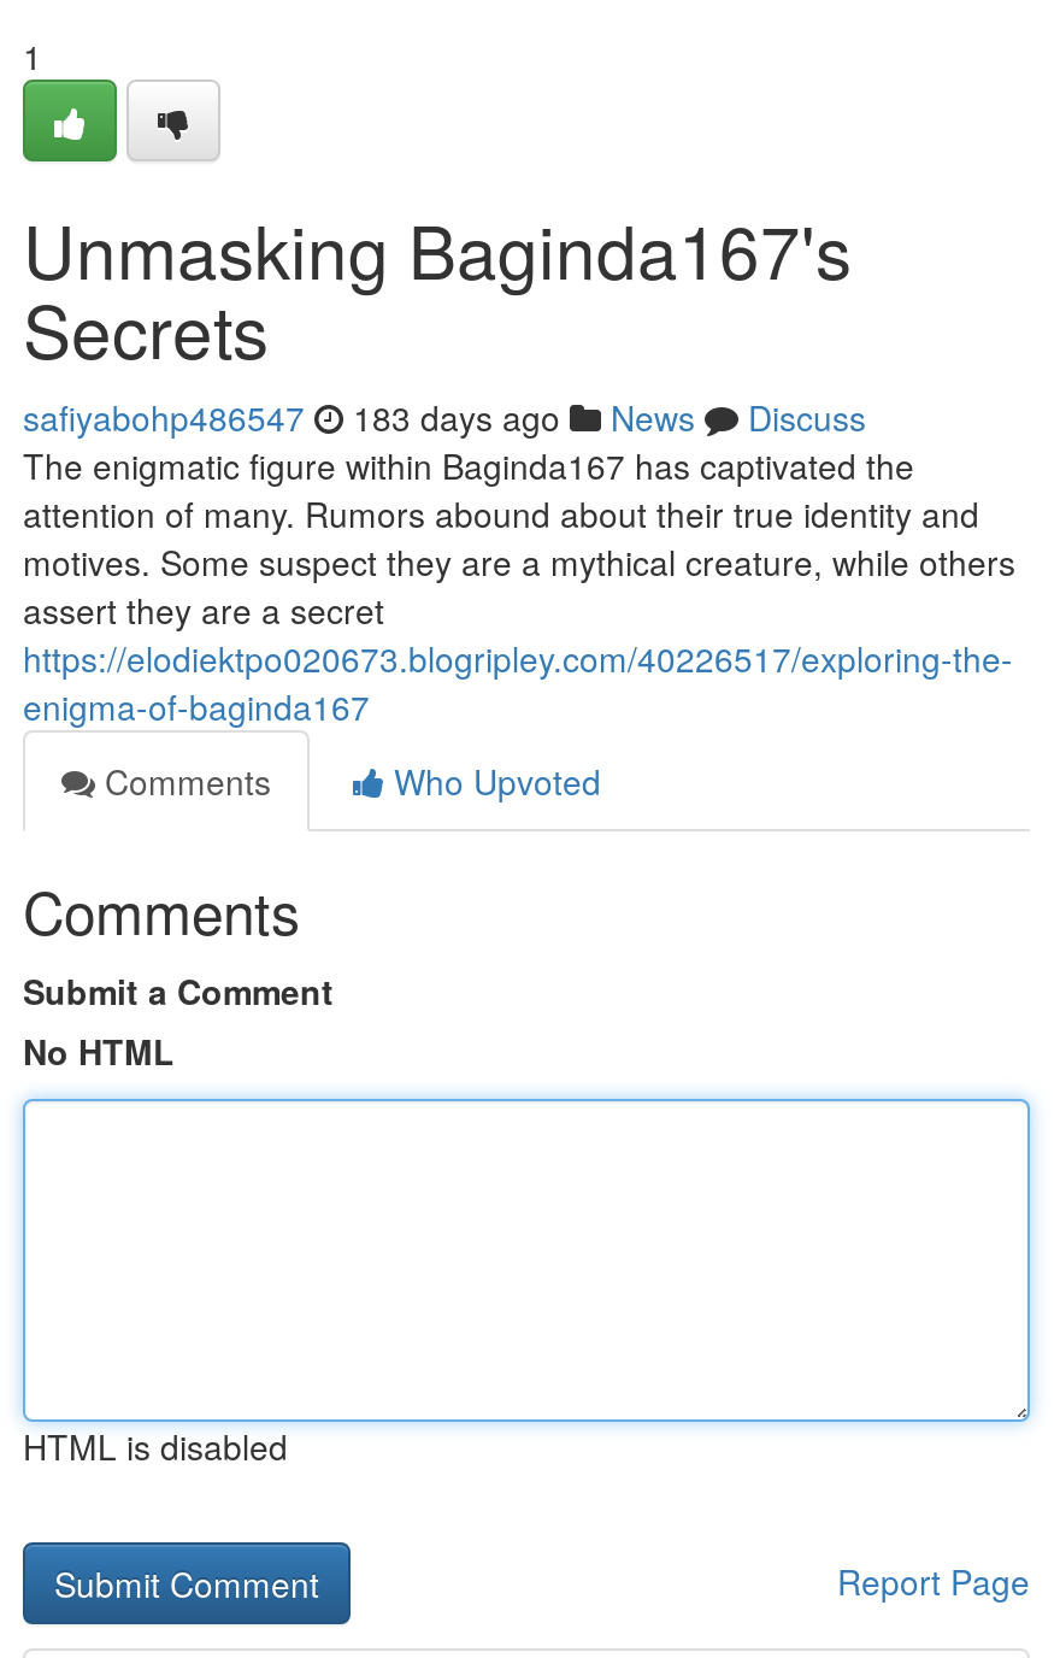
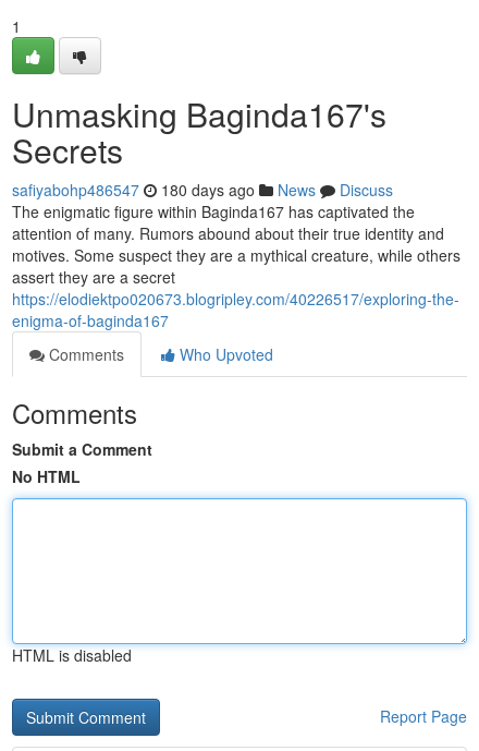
[23,393,866,441] safiyabohp486547 183 days ago News Discuss -> [12,179,393,201] safiyabohp486547 180 days ago News Discuss

